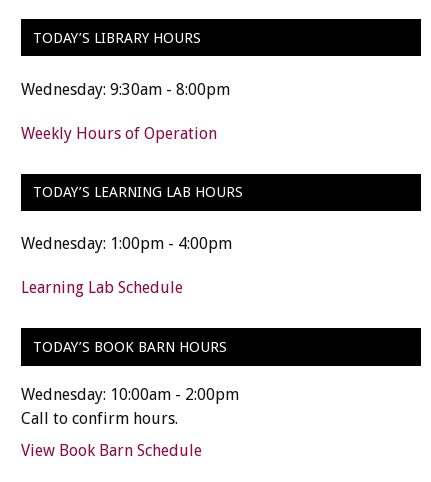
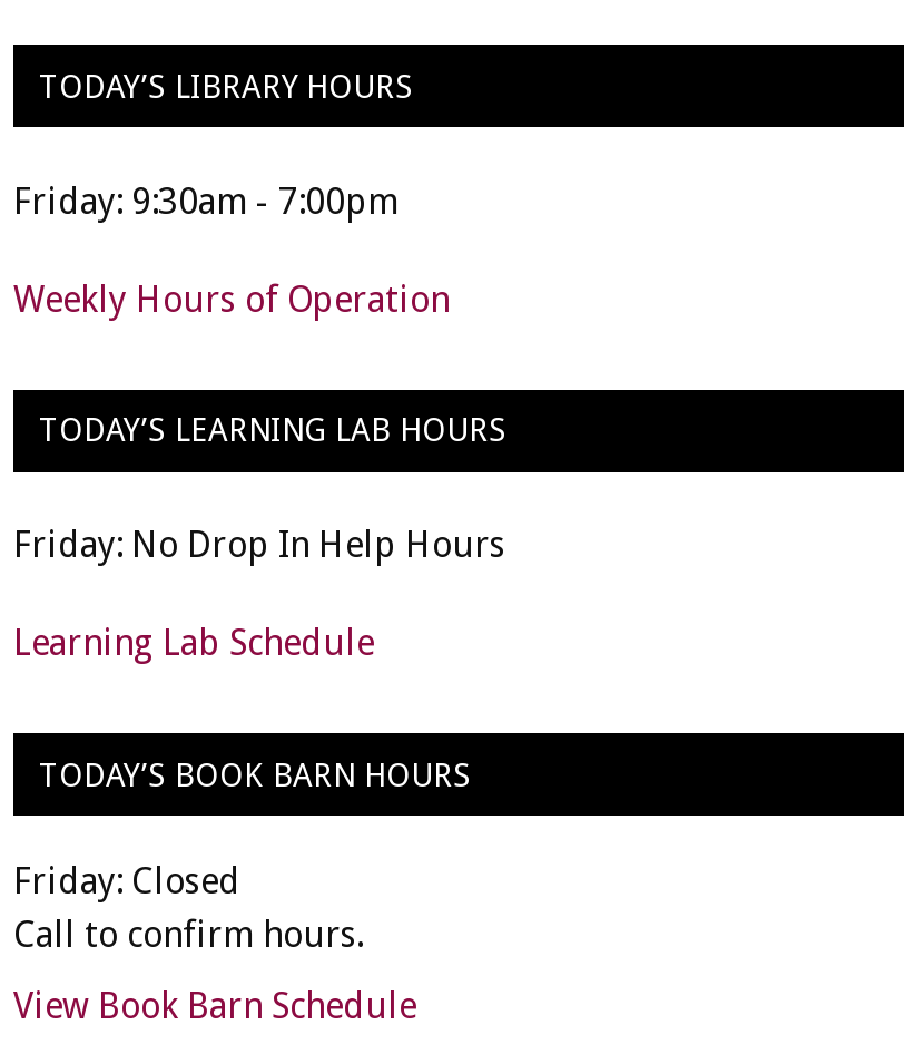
[21,80,230,99] Wednesday: 9:30am - 8:00pm -> [13,180,399,223] Friday: 9:30am - 7:00pm
[21,234,232,253] Wednesday: 1:00pm - 4:00pm -> [13,525,505,567] Friday: No Drop In Help Hours
[21,385,239,404] Wednesday: 10:00am - 2:00pm -> [13,860,240,903] Friday: Closed

